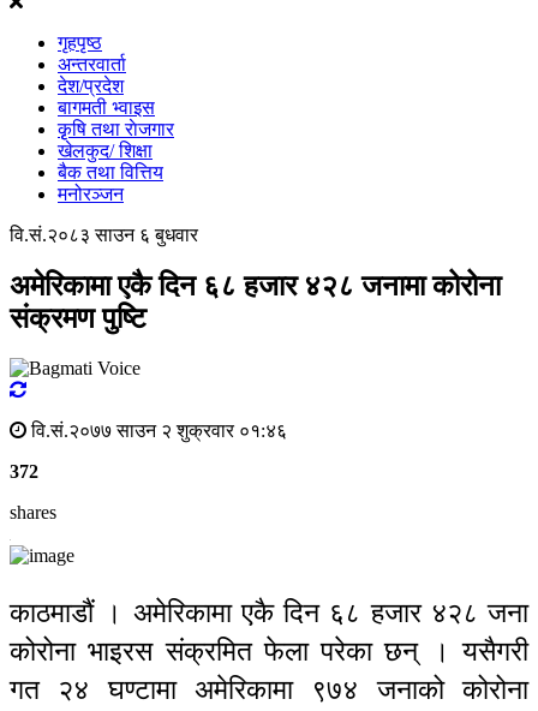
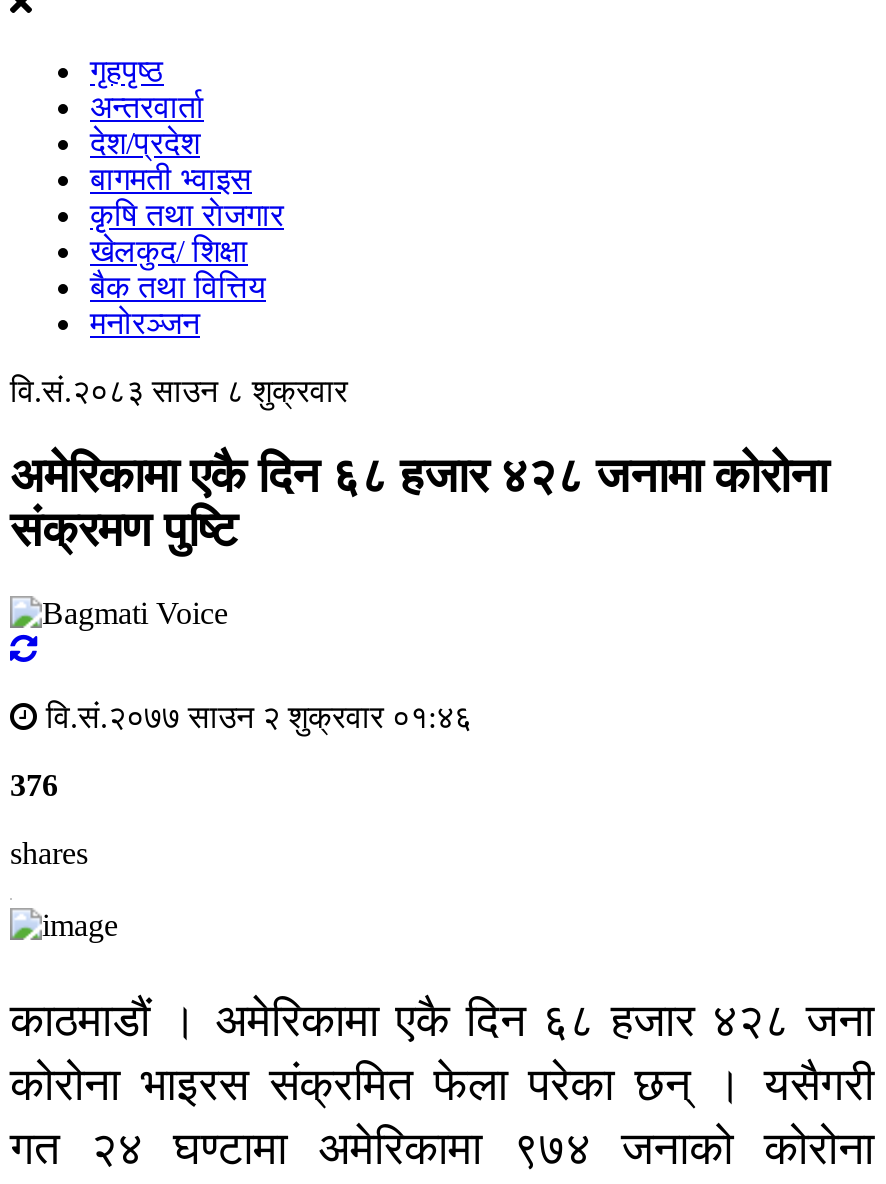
[10,224,198,245] वि.सं.२०८३ साउन ६ बुधवार -> [10,373,348,407] वि.सं.२०८३ साउन ८ शुक्रवार
[10,462,43,482] 372 -> [10,769,66,803] 376

